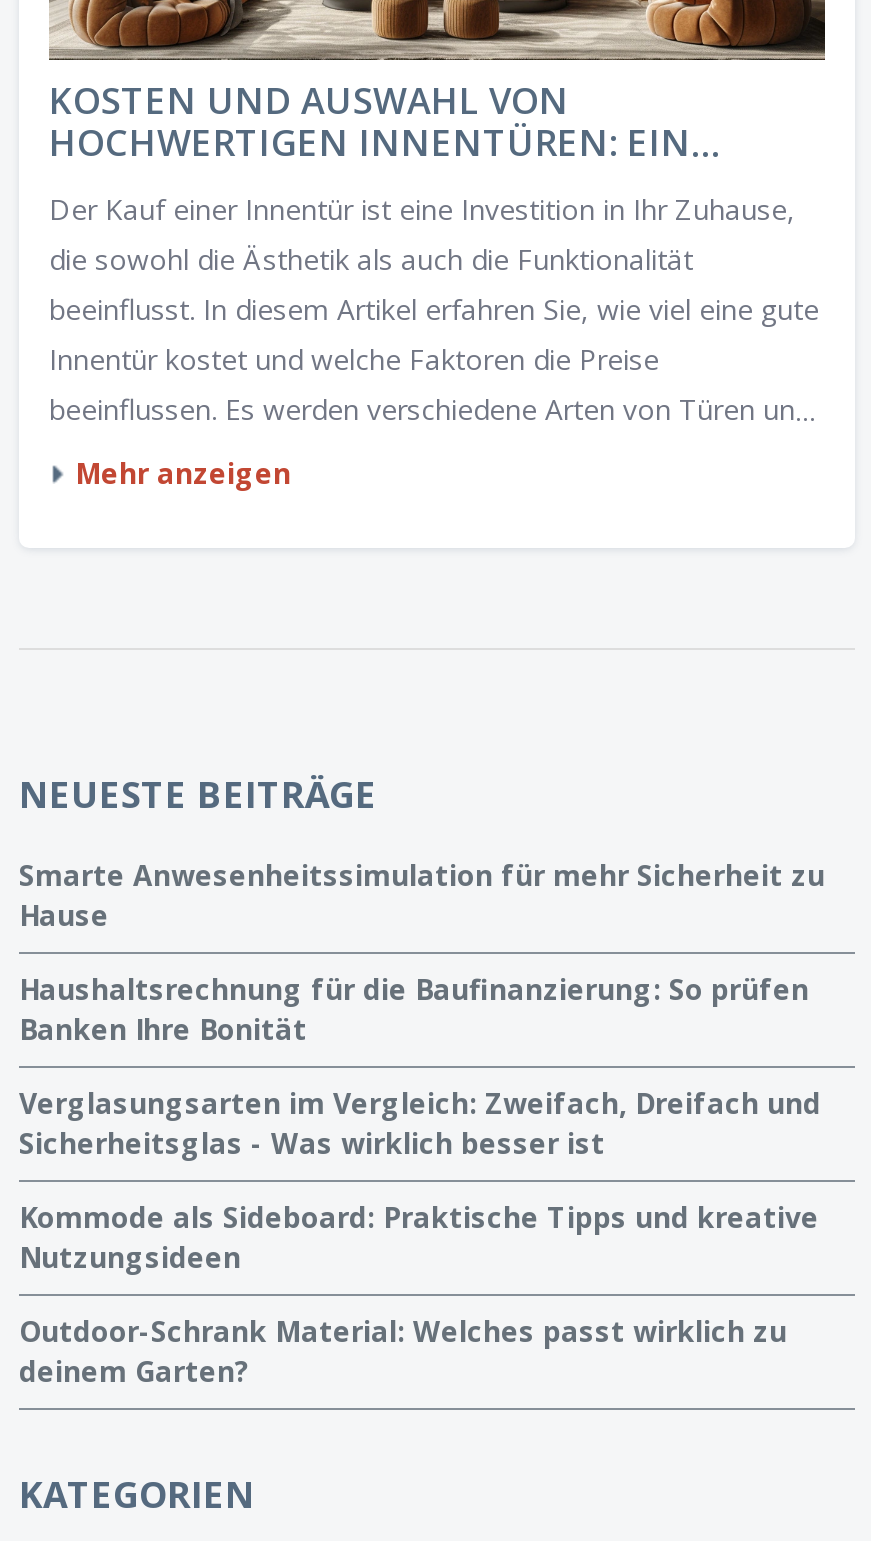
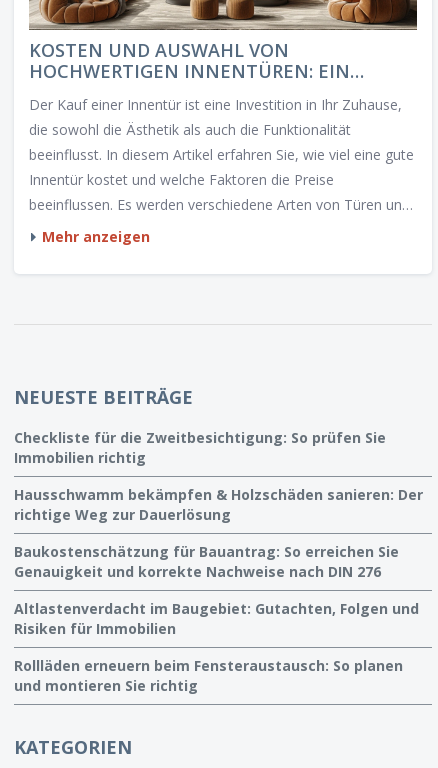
[19,856,825,934] Smarte Anwesenheitssimulation für mehr Sicherheit zu | Hause -> [14,428,386,467] Checkliste für die Zweitbesichtigung: So prüfen Sie | Immobilien richtig
[19,970,809,1048] Haushaltsrechnung für die Baufinanzierung: So prüfen | Banken Ihre Bonität -> [14,485,423,524] Hausschwamm bekämpfen & Holzschäden sanieren: Der | richtige Weg zur Dauerlösung
[19,1084,821,1162] Verglasungsarten im Vergleich: Zweifach, Dreifach und | Sicherheitsglas - Was wirklich besser ist -> [14,542,399,581] Baukostenschätzung für Bauantrag: So erreichen Sie | Genauigkeit und korrekte Nachweise nach DIN 276
[19,1198,819,1276] Kommode als Sideboard: Praktische Tipps und kreative | Nutzungsideen -> [14,599,419,638] Altlastenverdacht im Baugebiet: Gutachten, Folgen und | Risiken für Immobilien
[19,1312,787,1390] Outdoor-Schrank Material: Welches passt wirklich zu | deinem Garten? -> [14,656,403,695] Rollläden erneuern beim Fensteraustausch: So planen | und montieren Sie richtig

